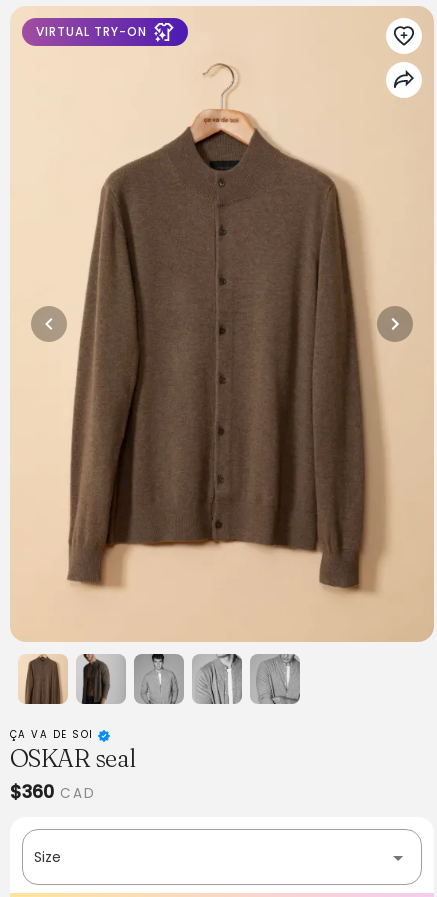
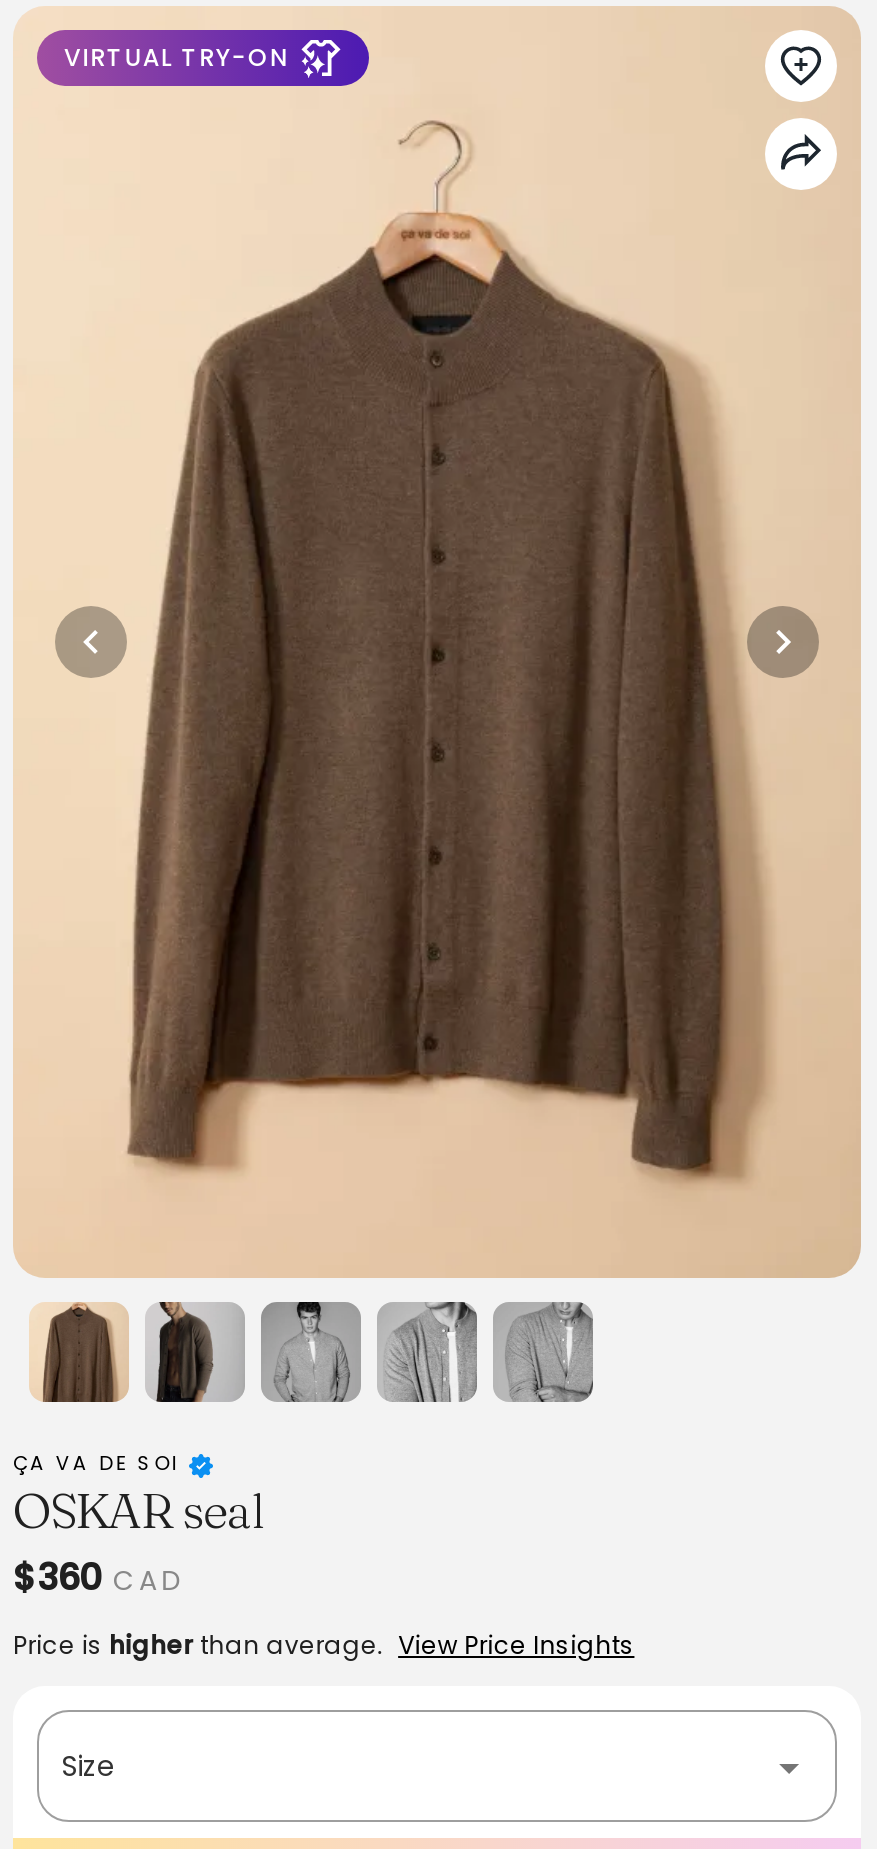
none -> [13,1629,634,1663] Price is higher than average. View Price Insights

